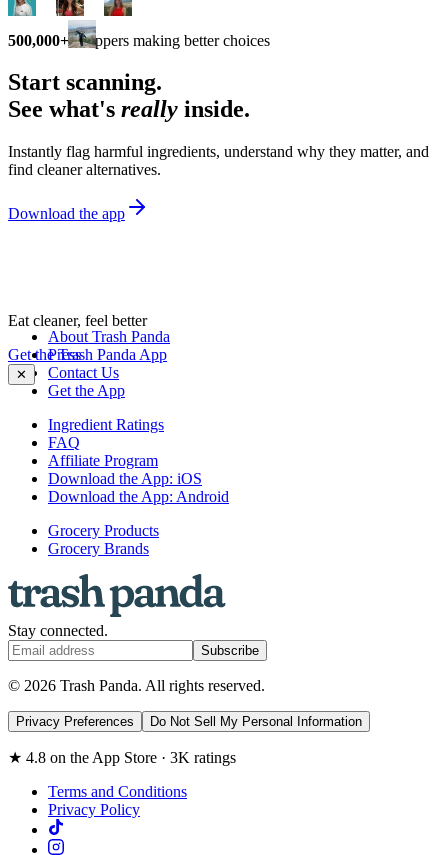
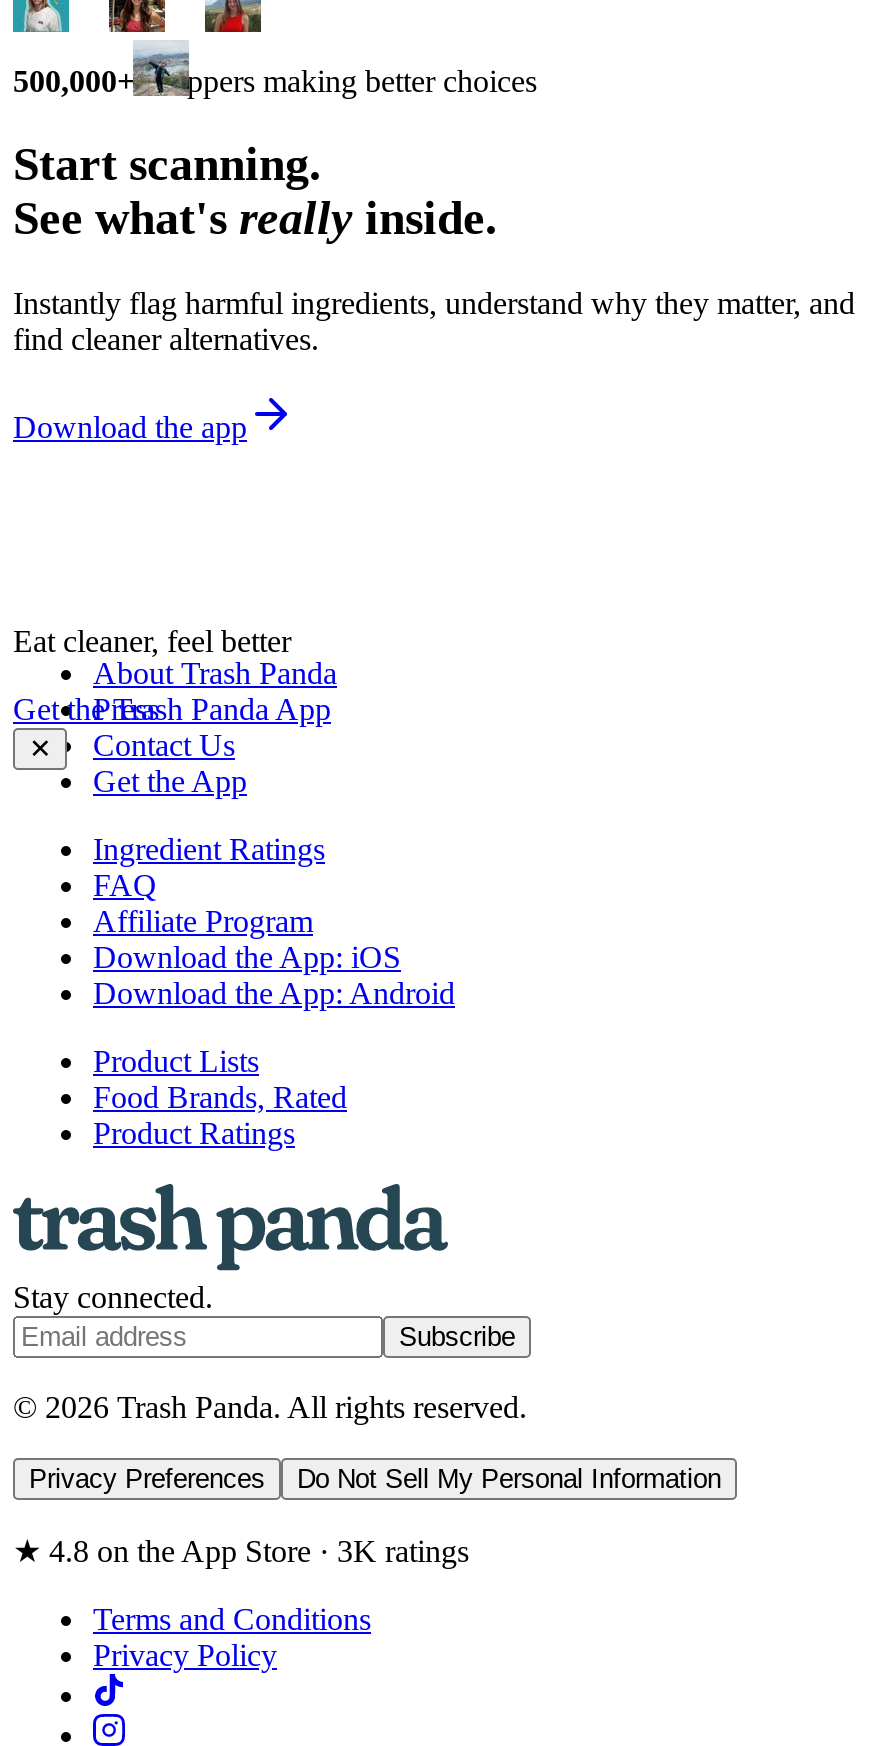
[48,522,159,557] Grocery Products | Grocery Brands -> [93,1045,347,1151] Product Lists | Food Brands, Rated | Product Ratings

